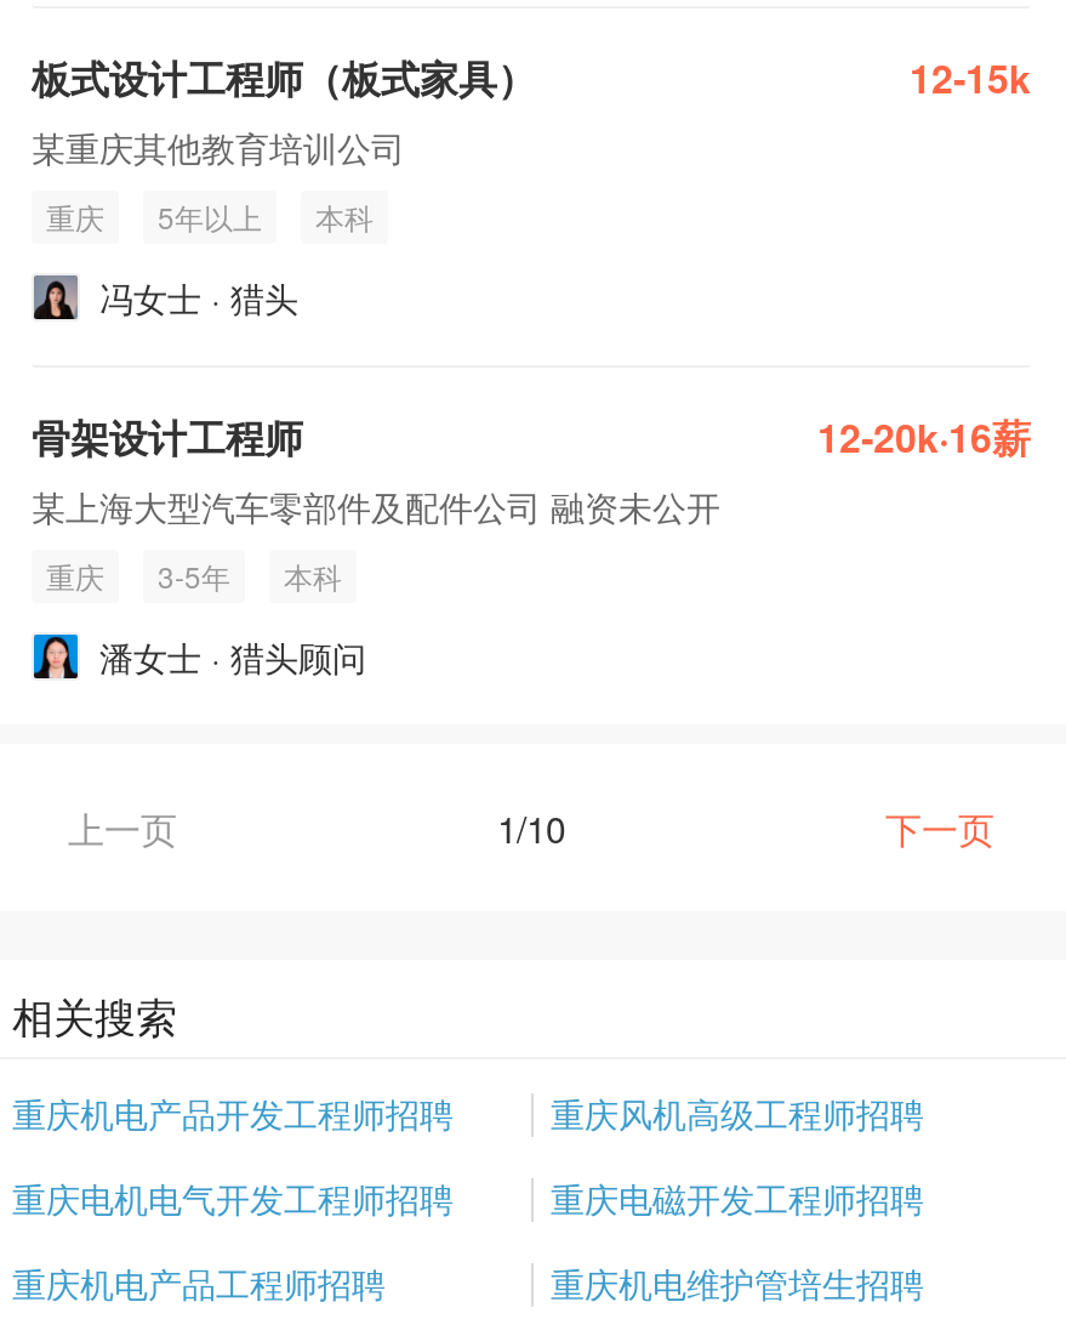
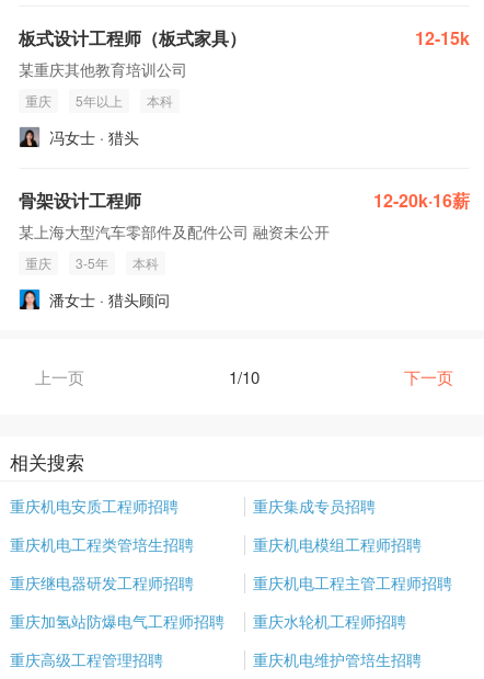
[12,1088,924,1307] 重庆机电产品开发工程师招聘 | 重庆风机高级工程师招聘 | 重庆电机电气开发工程师招聘 | 重庆电磁开发工程师招聘 | 重庆机电产品工程师招聘 -> [10,495,452,670] 重庆机电安质工程师招聘 | 重庆集成专员招聘 | 重庆机电工程类管培生招聘 | 重庆机电模组工程师招聘 | 重庆继电器研发工程师招聘 | 重庆机电工程主管工程师招聘 | 重庆加氢站防爆电气工程师招聘 | 重庆水轮机工程师招聘 | 重庆高级工程管理招聘

